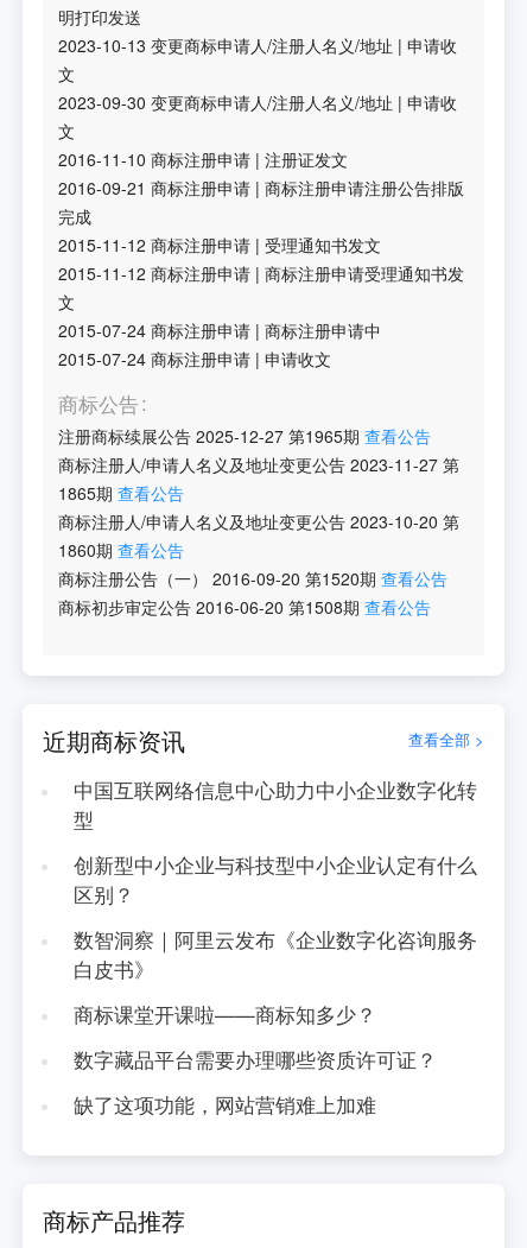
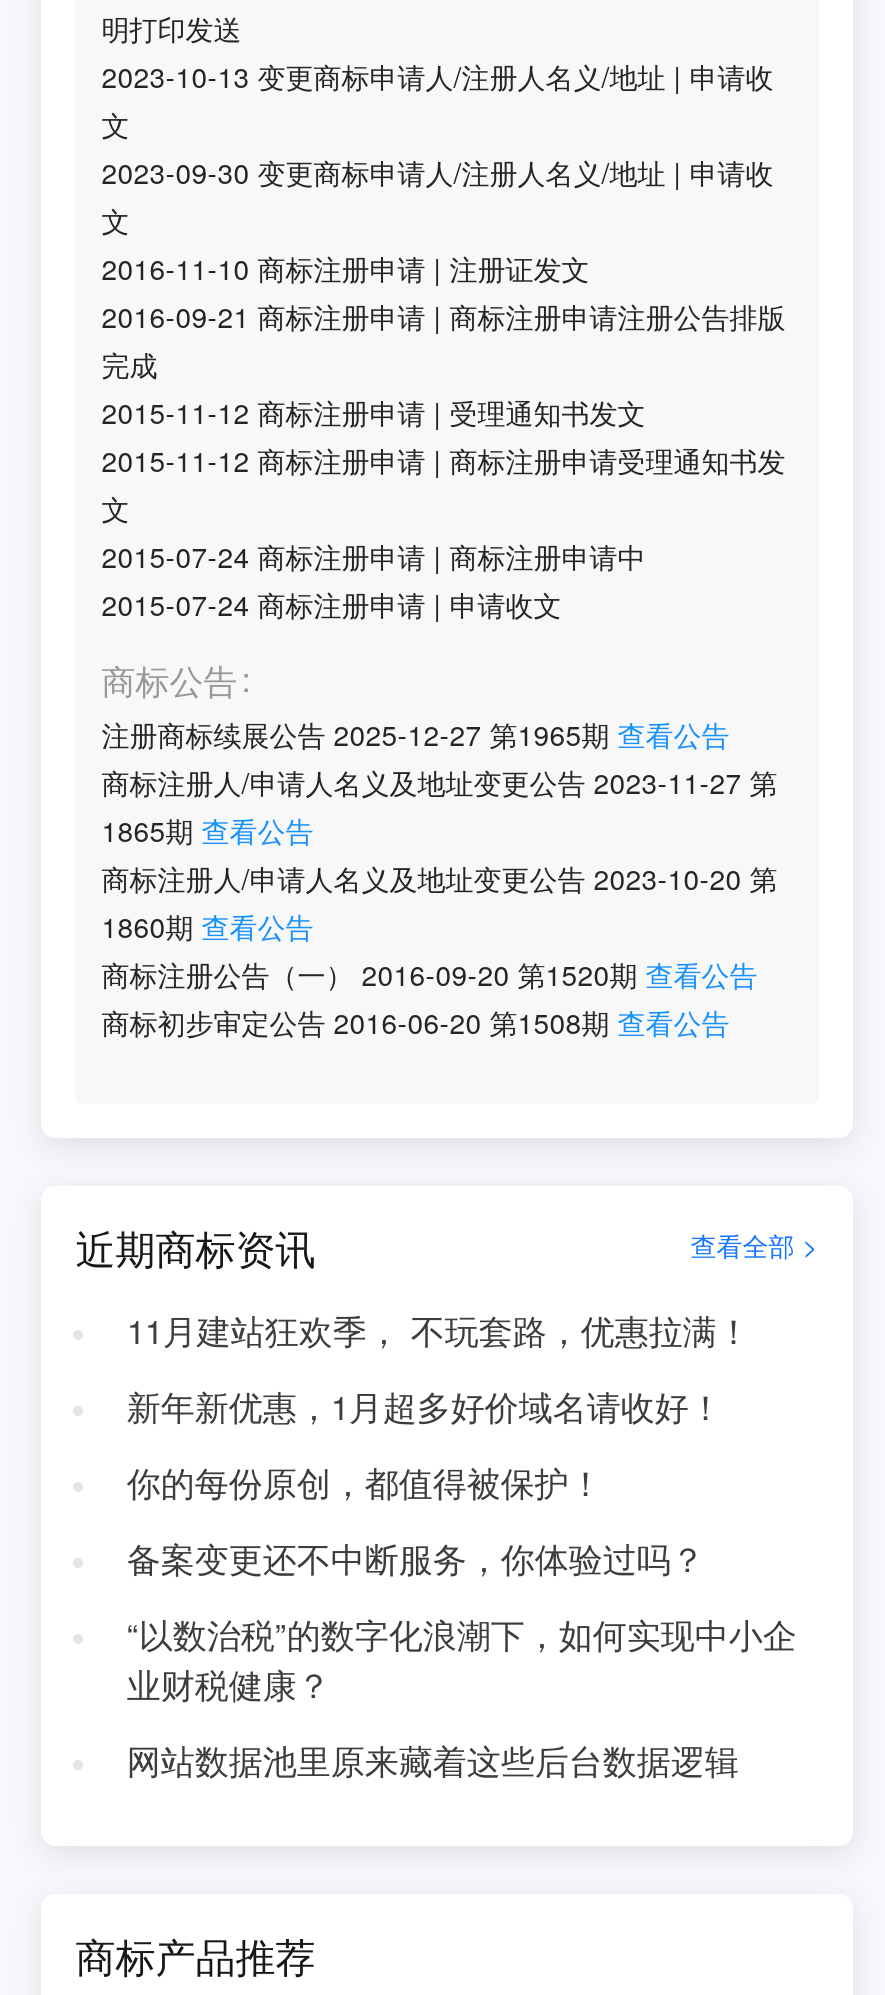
[73,775,477,834] 中国互联网络信息中心助力中小企业数字化转 | 型 -> [127,1306,751,1354] 11月建站狂欢季， 不玩套路，优惠拉满！
[73,850,477,908] 创新型中小企业与科技型中小企业认定有什么 | 区别？ -> [127,1382,723,1430] 新年新优惠，1月超多好价域名请收好！
[73,925,477,983] 数智洞察｜阿里云发布《企业数字化咨询服务 | 白皮书》 -> [127,1458,603,1506] 你的每份原创，都值得被保护！
[73,1000,376,1028] 商标课堂开课啦——商标知多少？ -> [127,1534,705,1582] 备案变更还不中断服务，你体验过吗？
[73,1045,437,1073] 数字藏品平台需要办理哪些资质许可证？ -> [127,1610,797,1708] “以数治税”的数字化浪潮下，如何实现中小企 | 业财税健康？
[73,1090,376,1118] 缺了这项功能，网站营销难上加难 -> [127,1736,739,1784] 网站数据池里原来藏着这些后台数据逻辑

